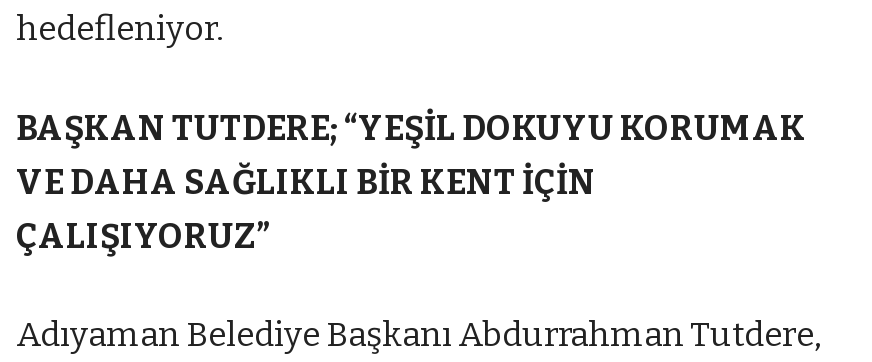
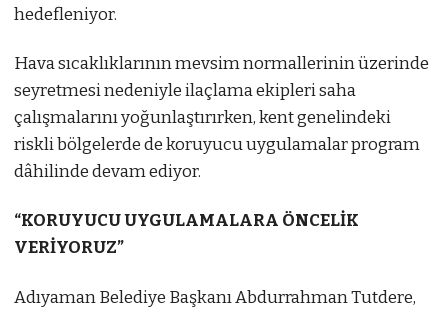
[16,107,806,257] BAŞKAN TUTDERE; “YEŞİL DOKUYU KORUMAK | VE DAHA SAĞLIKLI BİR KENT İÇİN | ÇALIŞIYORUZ” -> [14,53,429,258] Hava sıcaklıklarının mevsim normallerinin üzerinde | seyretmesi nedeniyle ilaçlama ekipleri saha | çalışmalarını yoğunlaştırırken, kent genelindeki | riskli bölgelerde de koruyucu uygulamalar program | dâhilinde devam ediyor. | “KORUYUCU UYGULAMALARA ÖNCELİK | VERİYORUZ”

